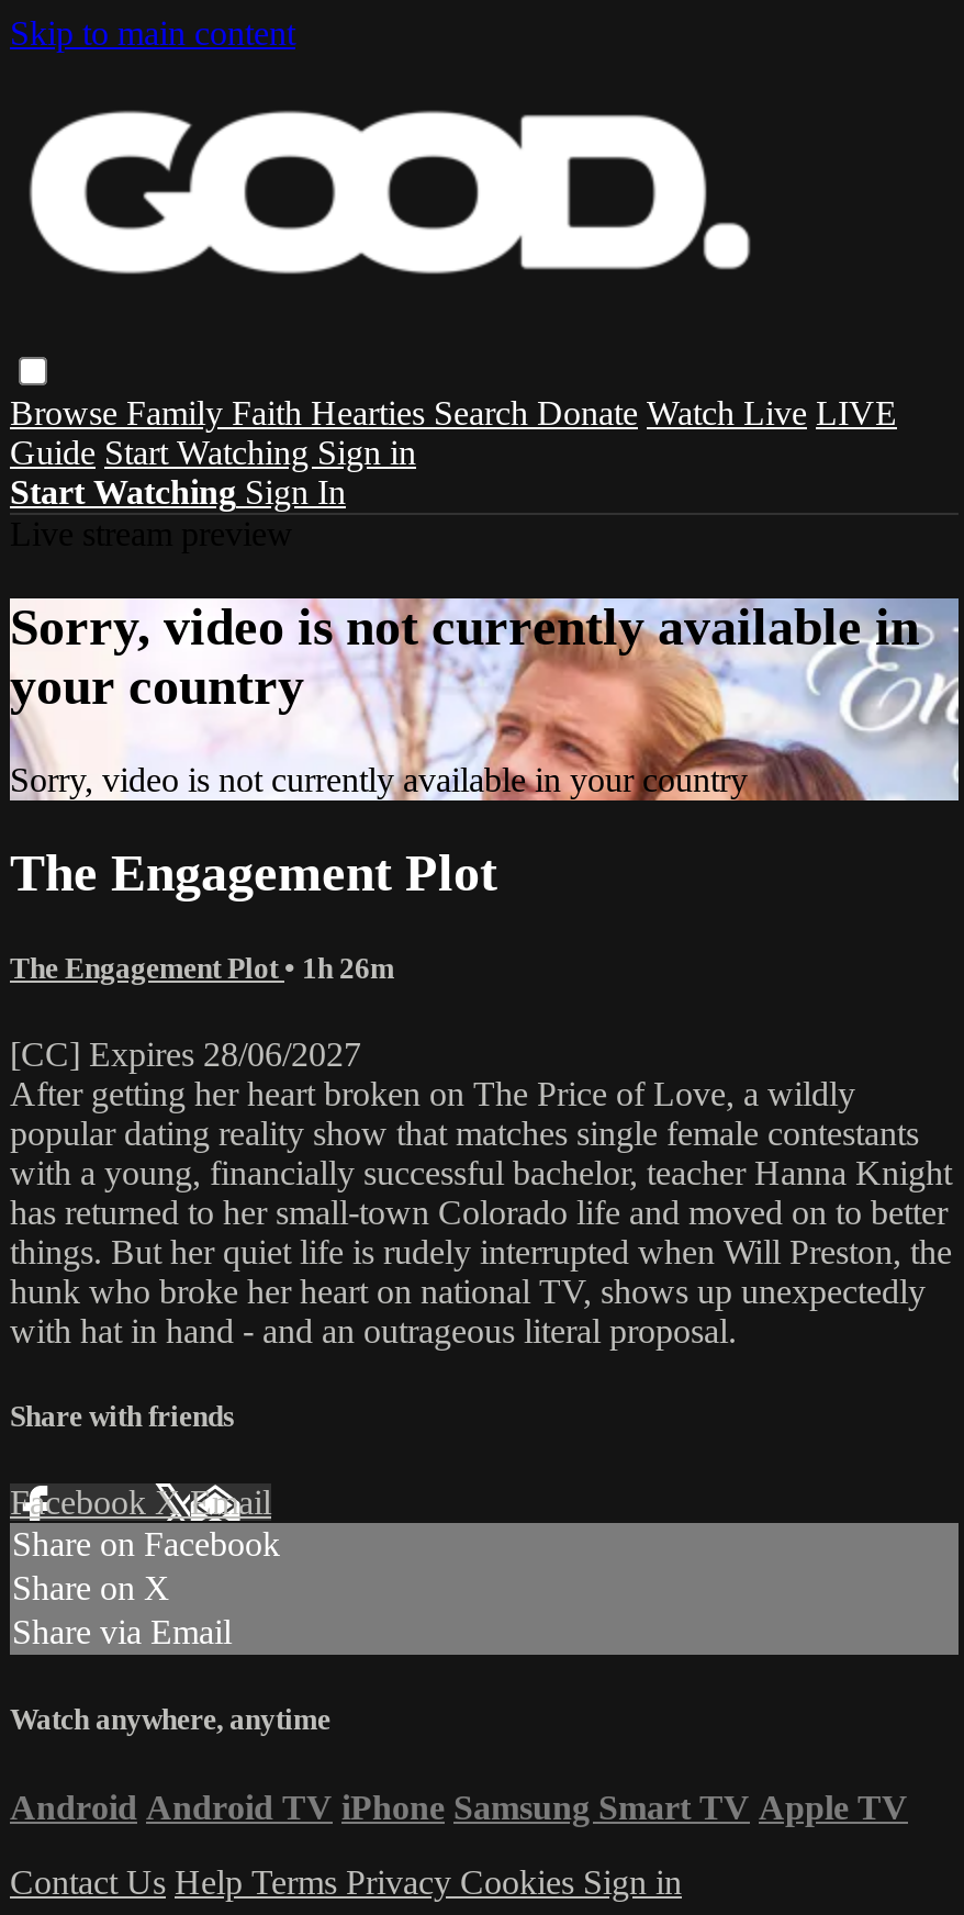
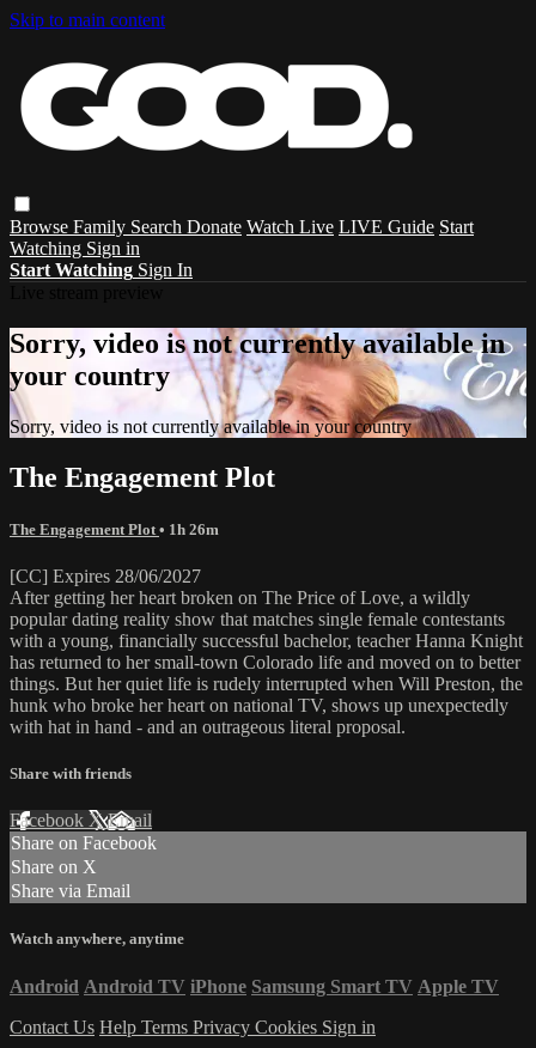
[10,394,897,471] Browse Family Faith Hearties Search Donate Watch Live LIVE | Guide Start Watching Sign in -> [10,216,474,258] Browse Family Search Donate Watch Live LIVE Guide Start | Watching Sign in

